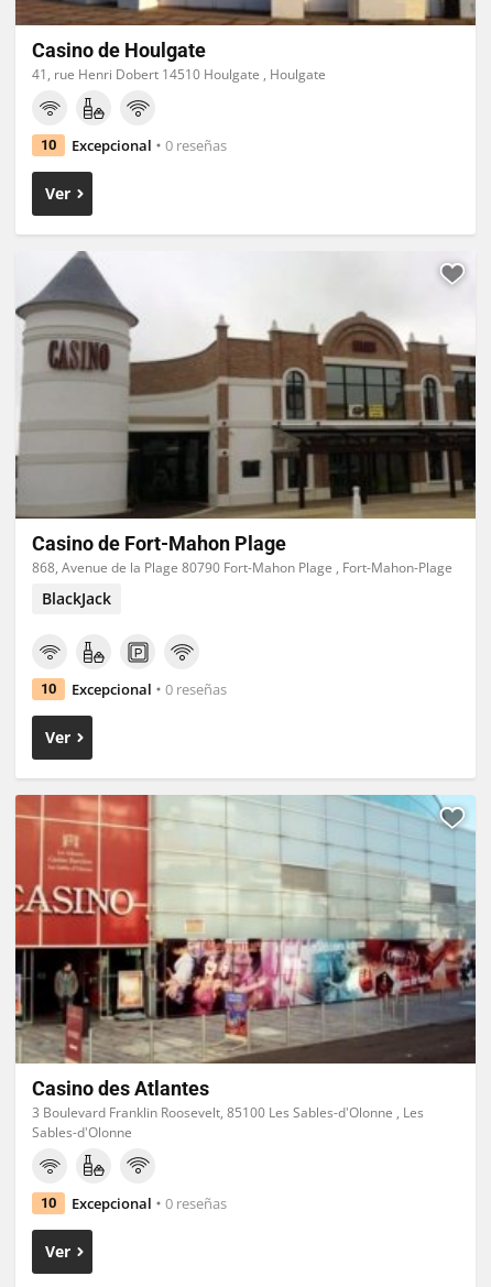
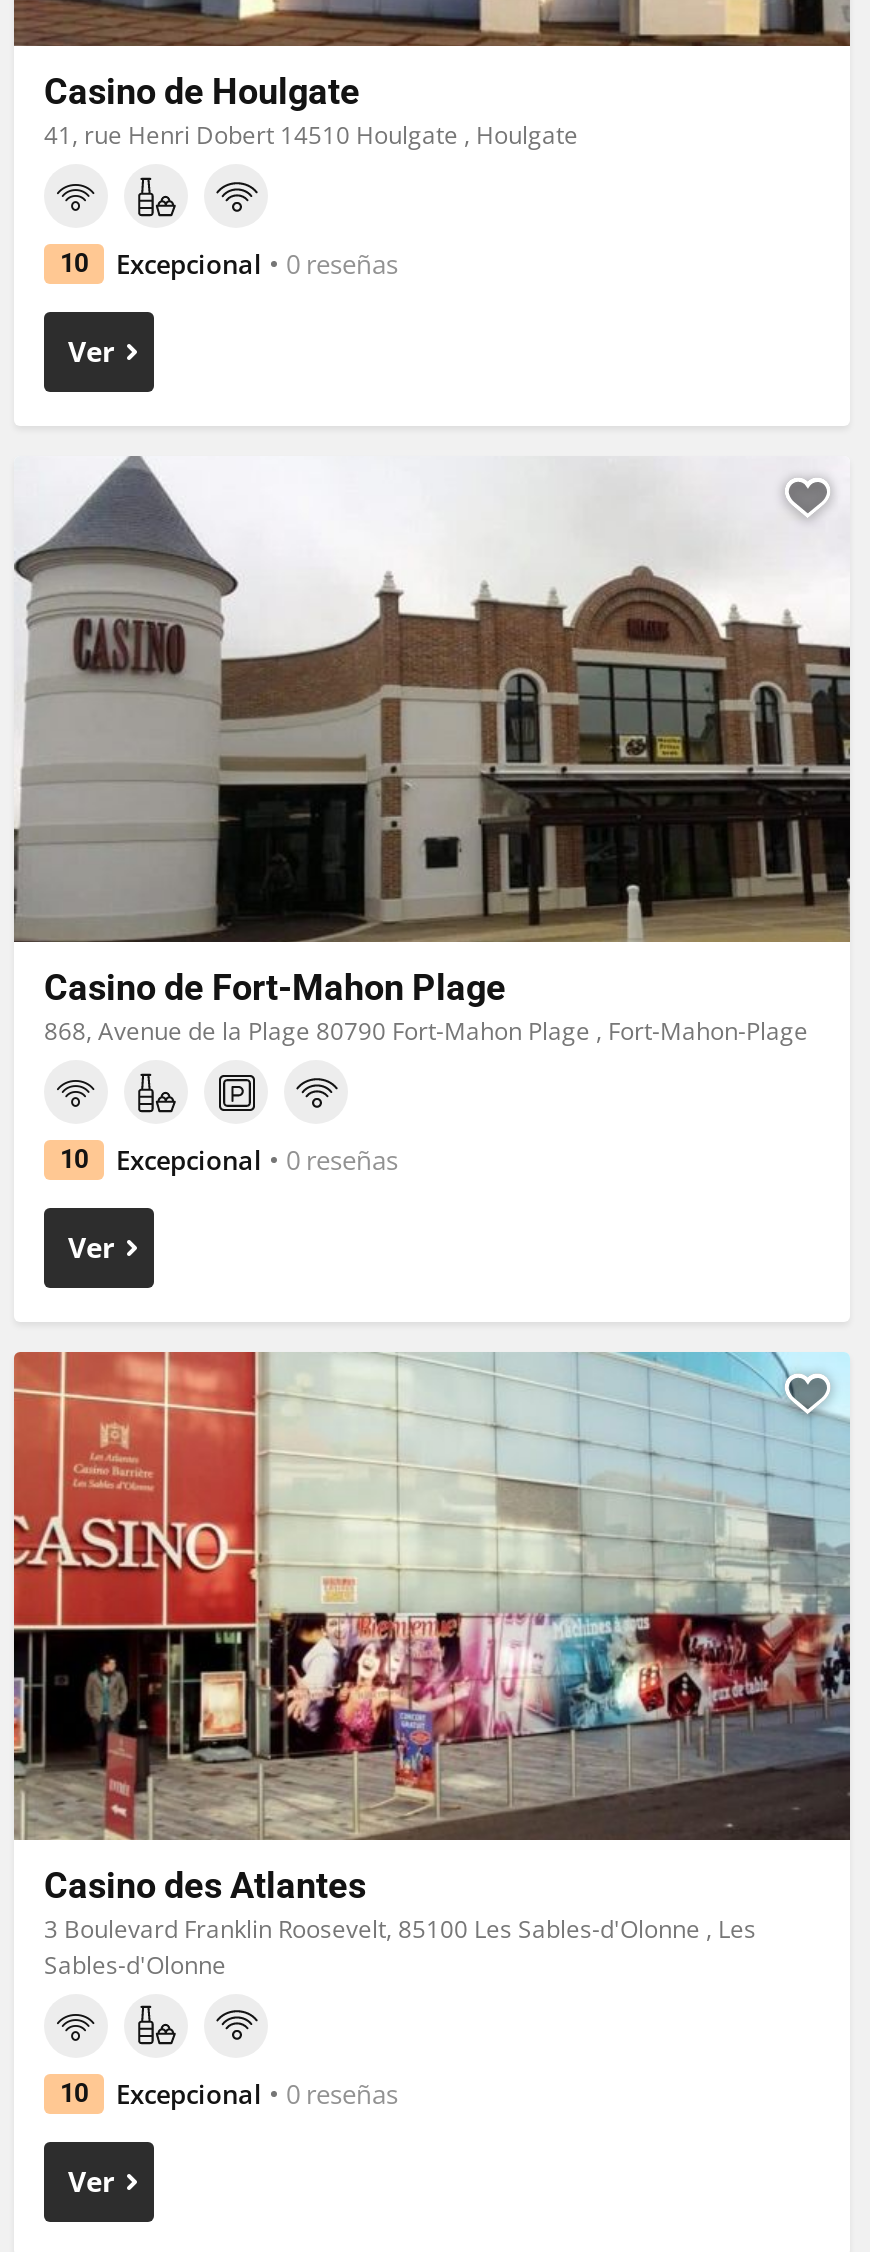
[42,588,111,609] BlackJack -> none

